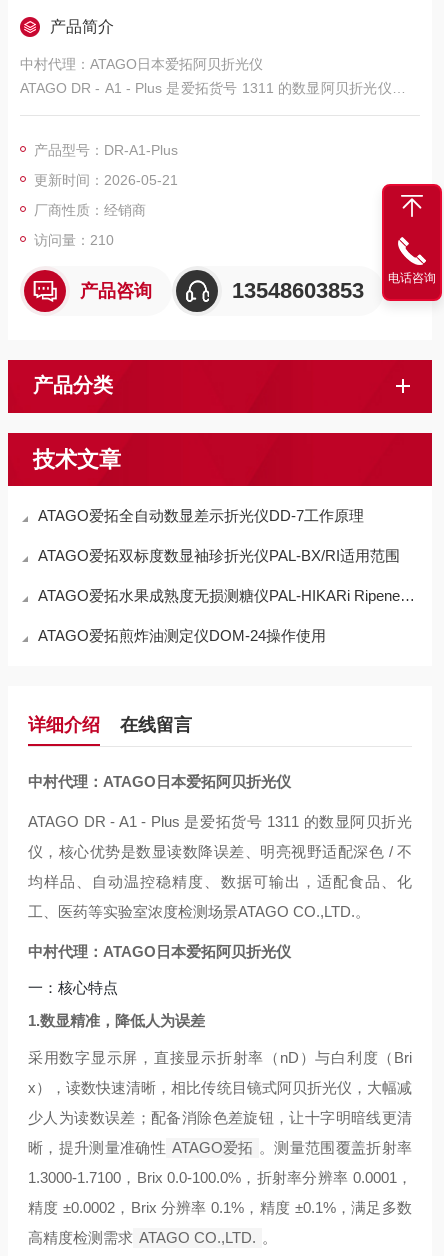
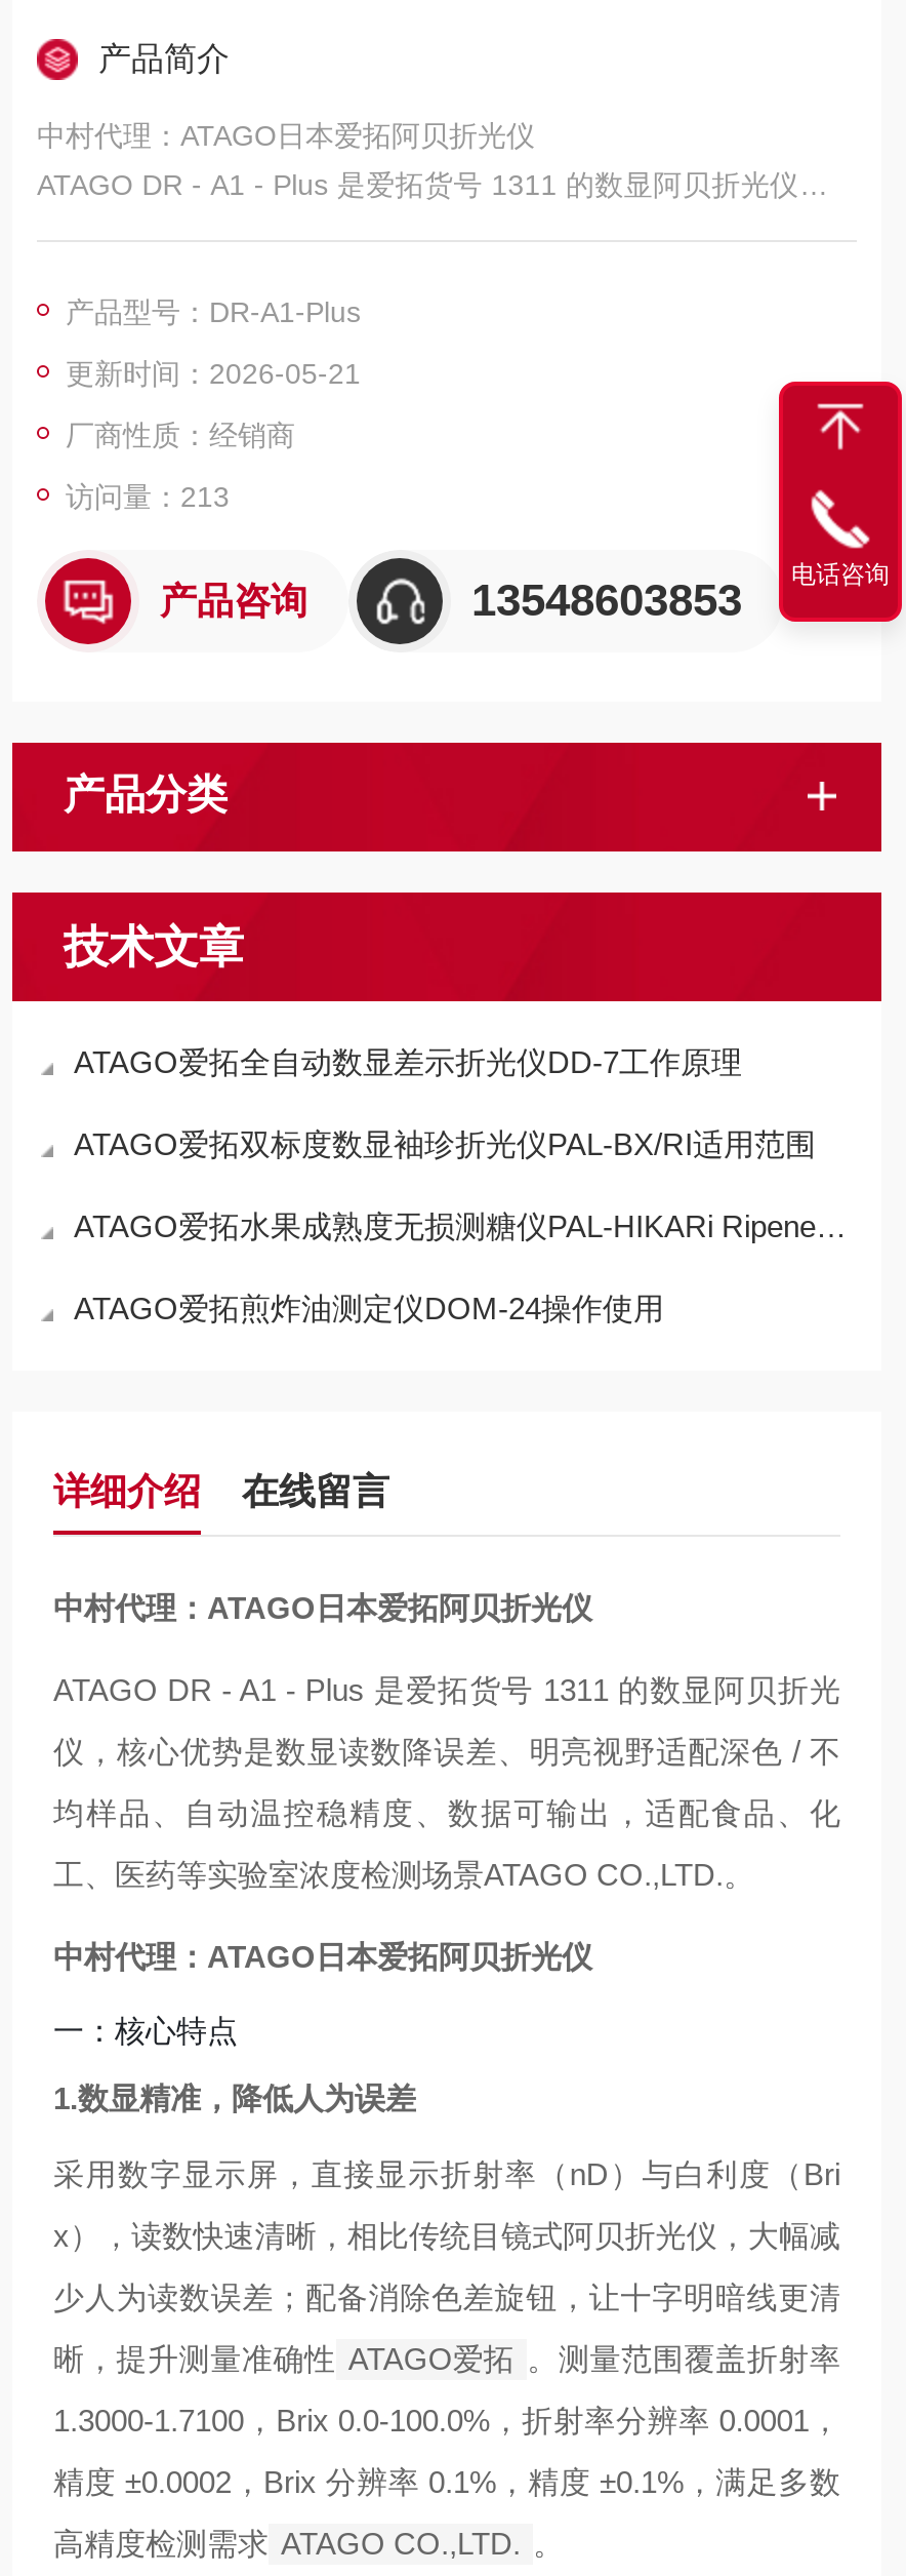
[34,232,114,248] 访问量：210 -> [66,480,230,513] 访问量：213

